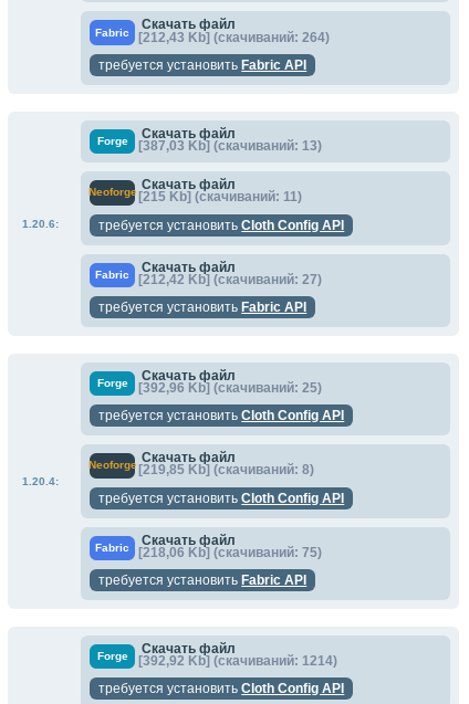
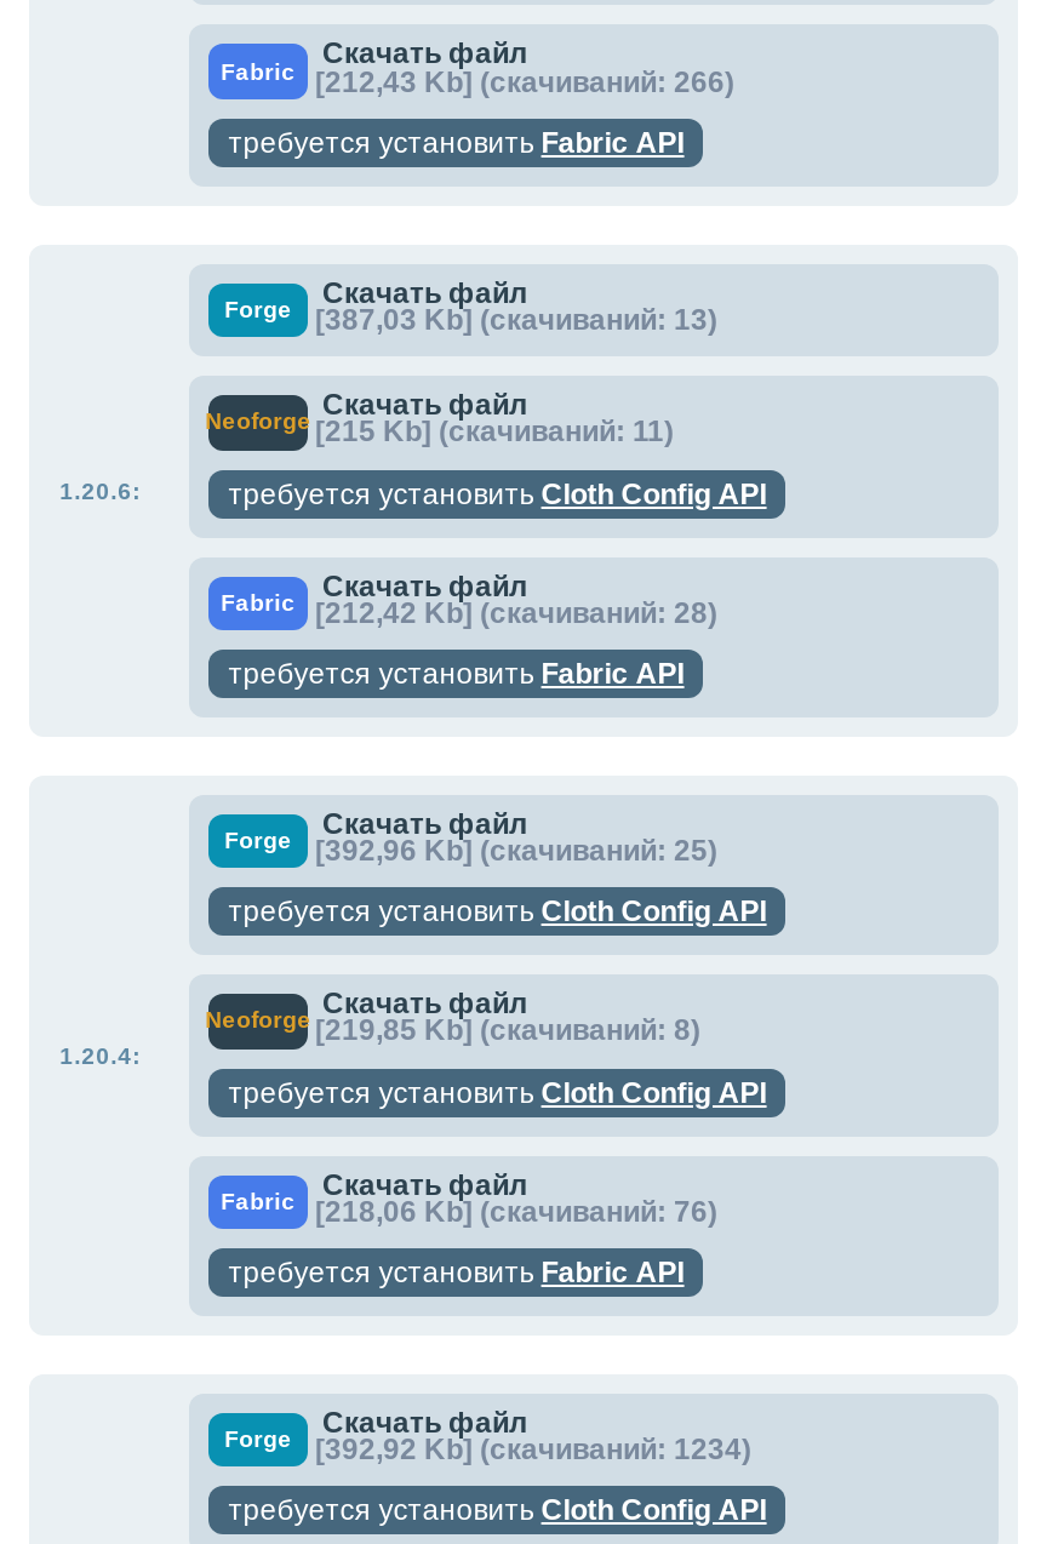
[138,29,330,45] [212,43 Kb] (cкачиваний: 264) -> [315,64,734,98] [212,43 Kb] (cкачиваний: 266)
[138,272,322,287] [212,42 Kb] (cкачиваний: 27) -> [315,596,717,629] [212,42 Kb] (cкачиваний: 28)
[138,545,322,560] [218,06 Kb] (cкачиваний: 75) -> [315,1194,717,1228] [218,06 Kb] (cкачиваний: 76)
[138,653,337,669] [392,92 Kb] (cкачиваний: 1214) -> [315,1433,751,1467] [392,92 Kb] (cкачиваний: 1234)

